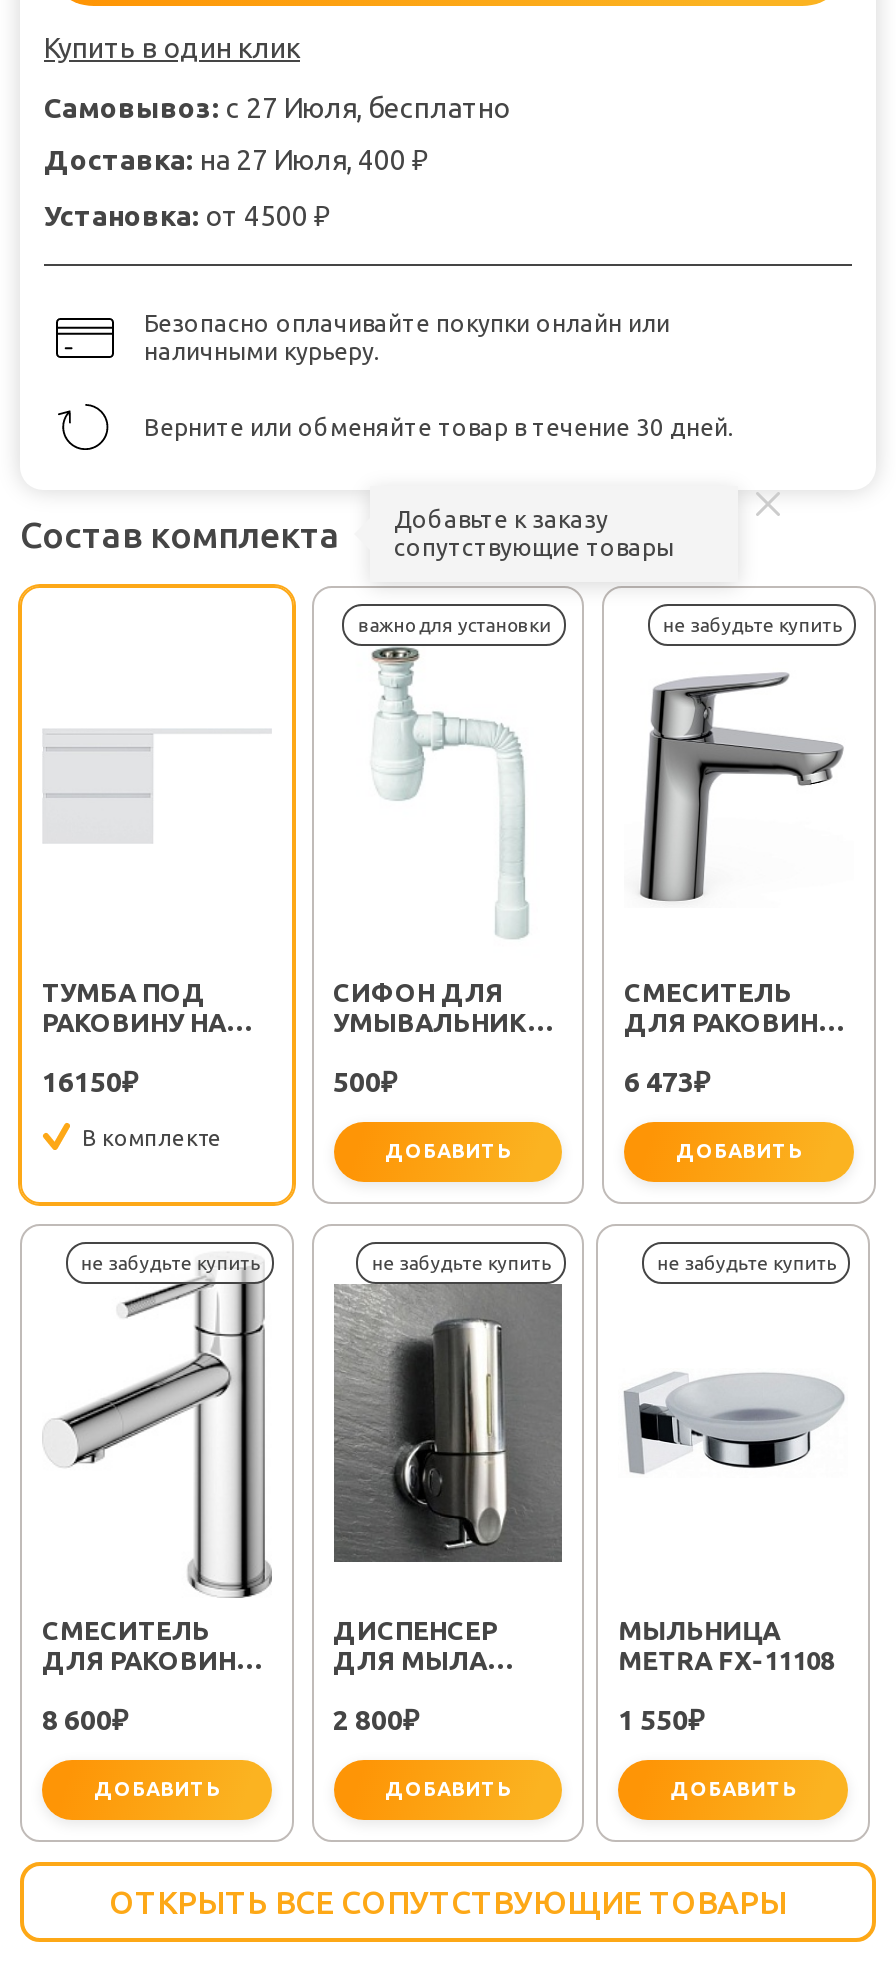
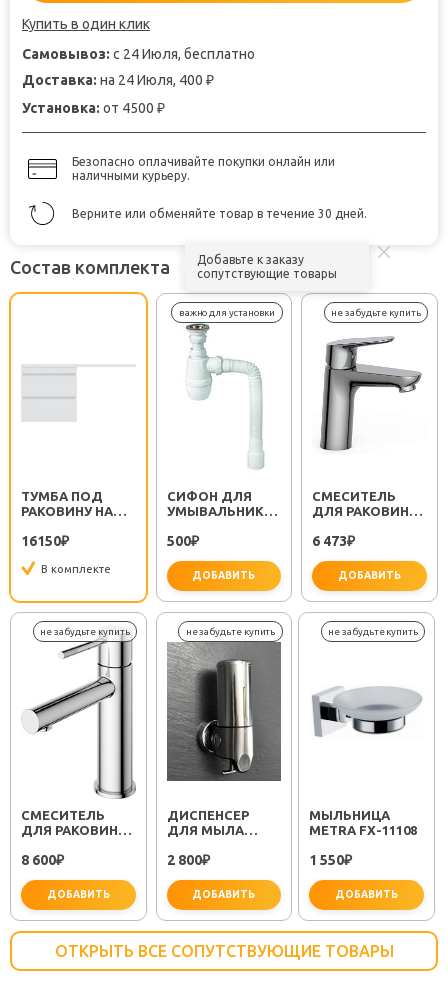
[44,91,510,123] Самовывоз: с 27 Июля, бесплатно -> [22,46,255,62] Самовывоз: с 24 Июля, бесплатно
[44,143,428,175] Доставка: на 27 Июля, 400 ₽ -> [22,72,214,88] Доставка: на 24 Июля, 400 ₽

